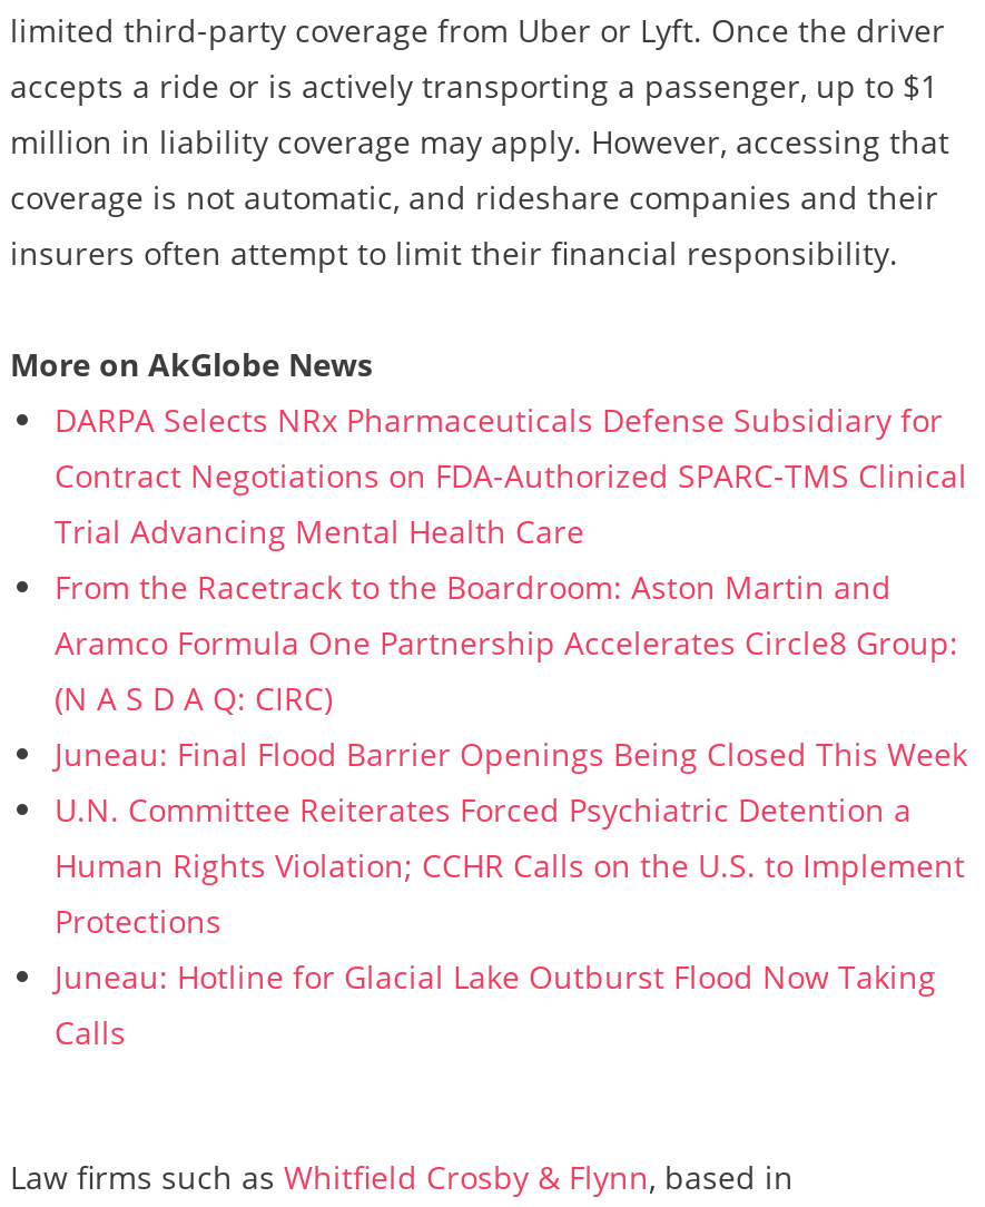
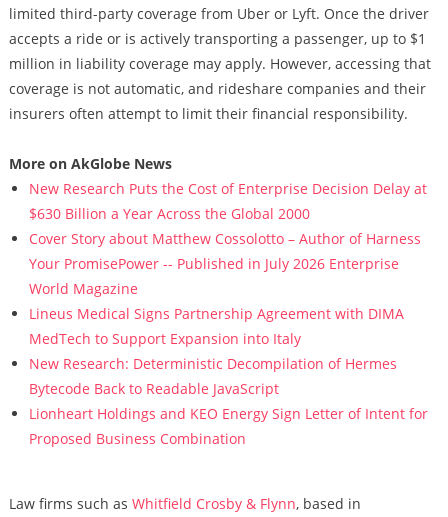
[55,399,967,1053] DARPA Selects NRx Pharmaceuticals Defense Subsidiary for | Contract Negotiations on FDA-Authorized SPARC-TMS Clinical | Trial Advancing Mental Health Care | From the Racetrack to the Boardroom: Aston Martin and | Aramco Formula One Partnership Accelerates Circle8 Group: | (N A S D A Q: CIRC) | Juneau: Final Flood Barrier Openings Being Closed This Week | U.N. Committee Reiterates Forced Psychiatric Detention a | Human Rights Violation; CCHR Calls on the U.S. to Implement | Protections | Juneau: Hotline for Glacial Lake Outburst Flood Now Taking | Calls -> [29,179,428,448] New Research Puts the Cost of Enterprise Decision Delay at | $630 Billion a Year Across the Global 2000 | Cover Story about Matthew Cossolotto – Author of Harness | Your PromisePower -- Published in July 2026 Enterprise | World Magazine | Lineus Medical Signs Partnership Agreement with DIMA | MedTech to Support Expansion into Italy | New Research: Deterministic Decompilation of Hermes | Bytecode Back to Readable JavaScript | Lionheart Holdings and KEO Energy Sign Letter of Intent for | Proposed Business Combination

